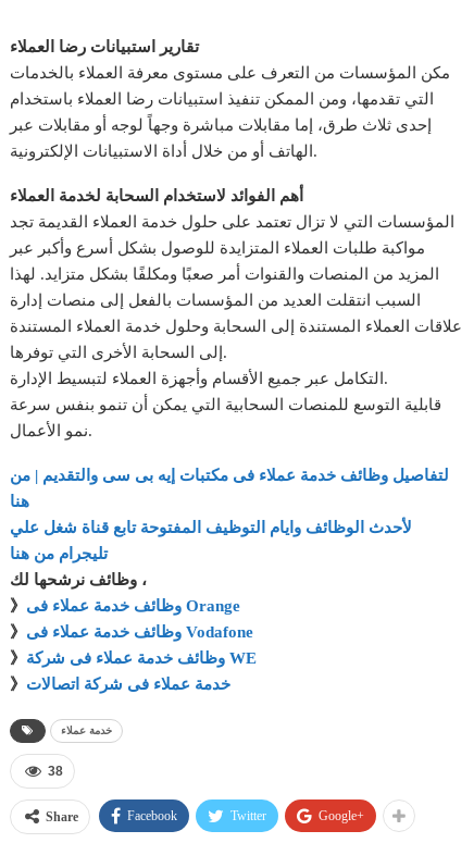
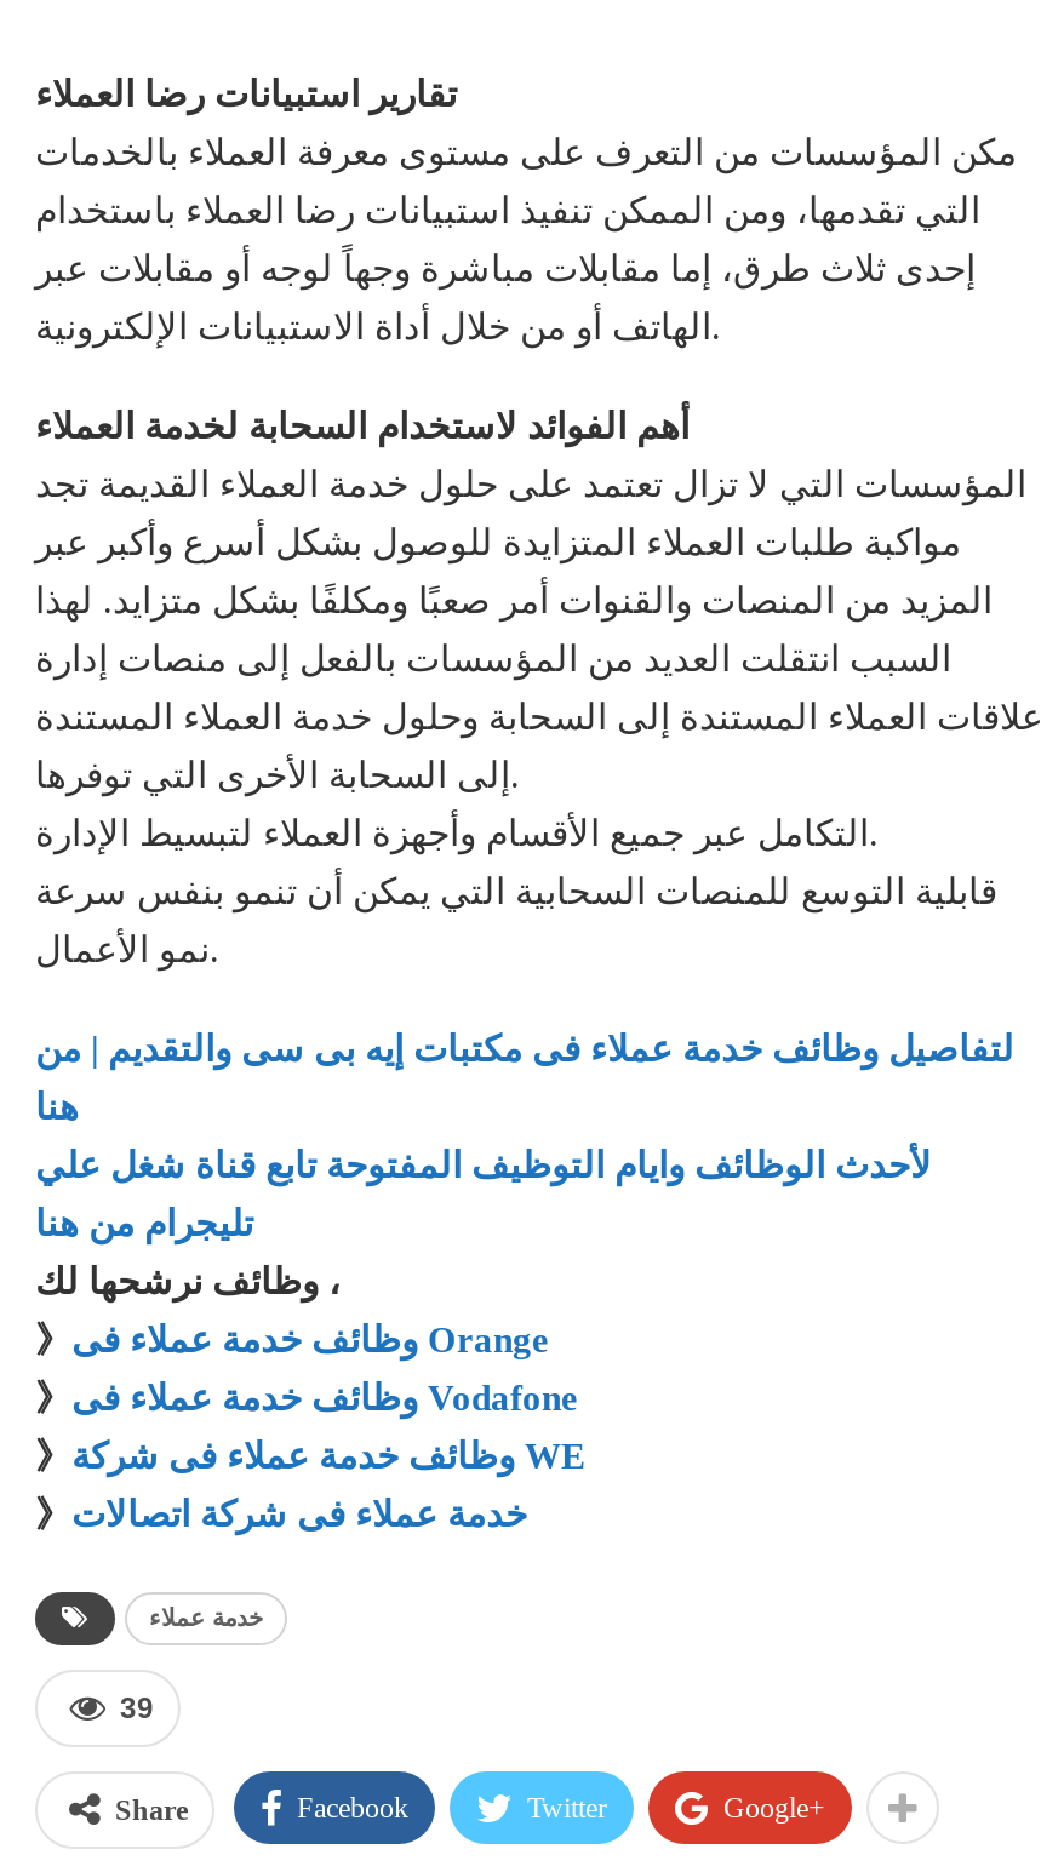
[48,764,63,779] 38 -> [120,1691,154,1725] 39

